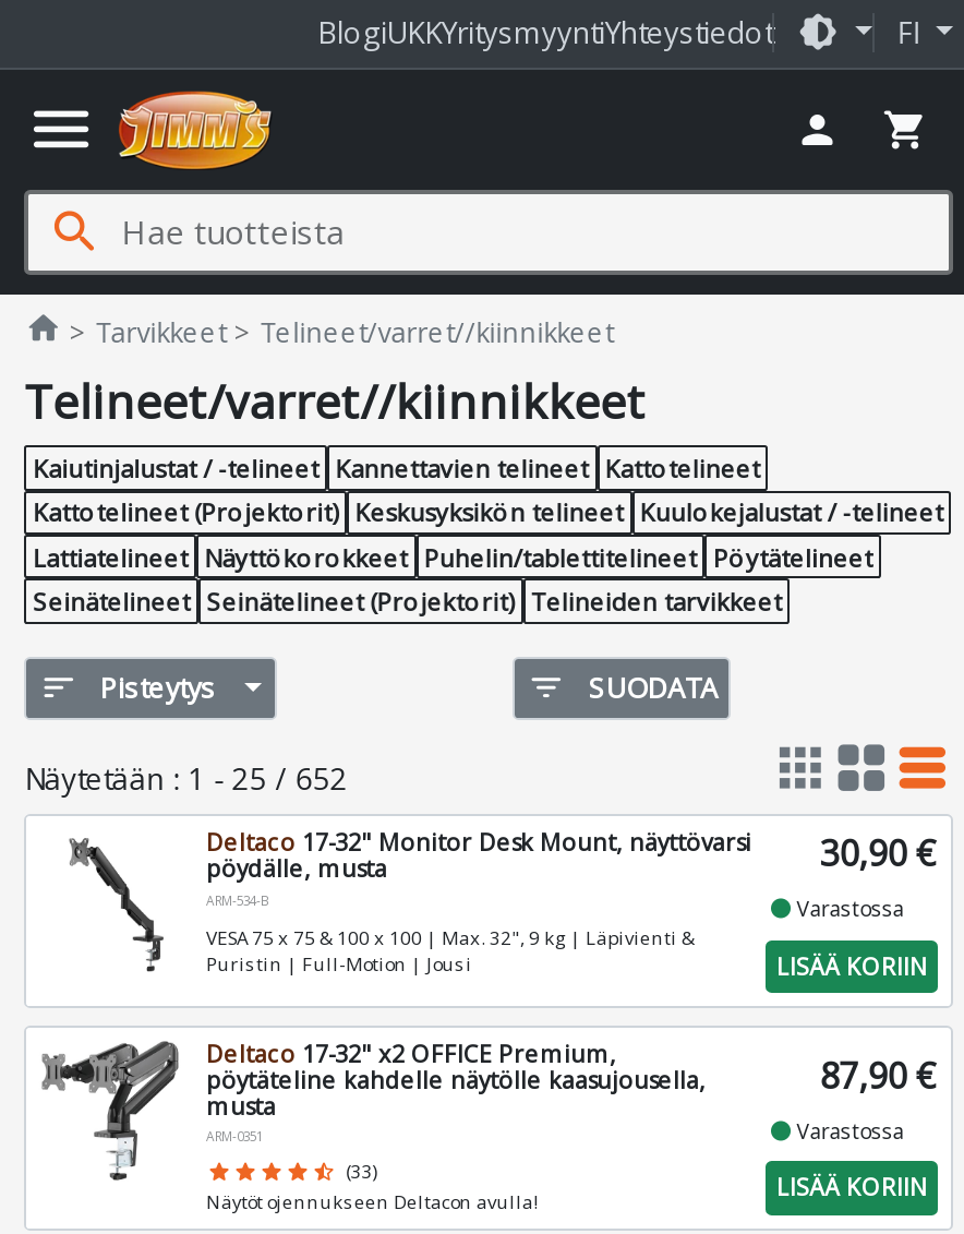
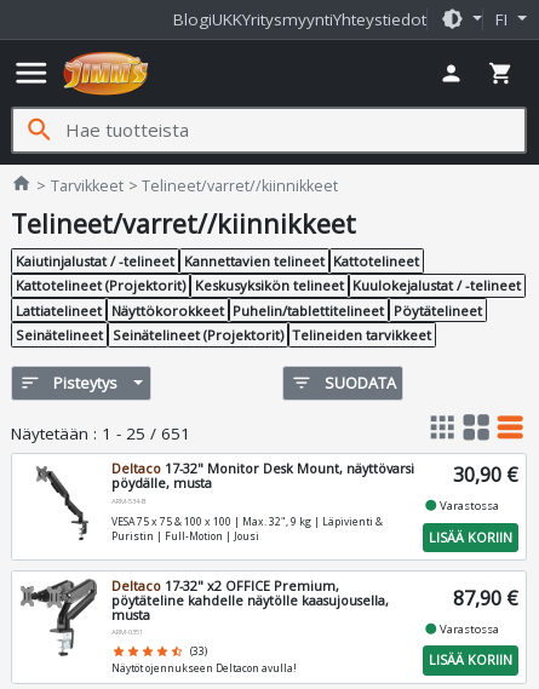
[24,759,347,798] Näytetään: 1 - 25 / 652 -> [11,422,190,444] Näytetään: 1 - 25 / 651

